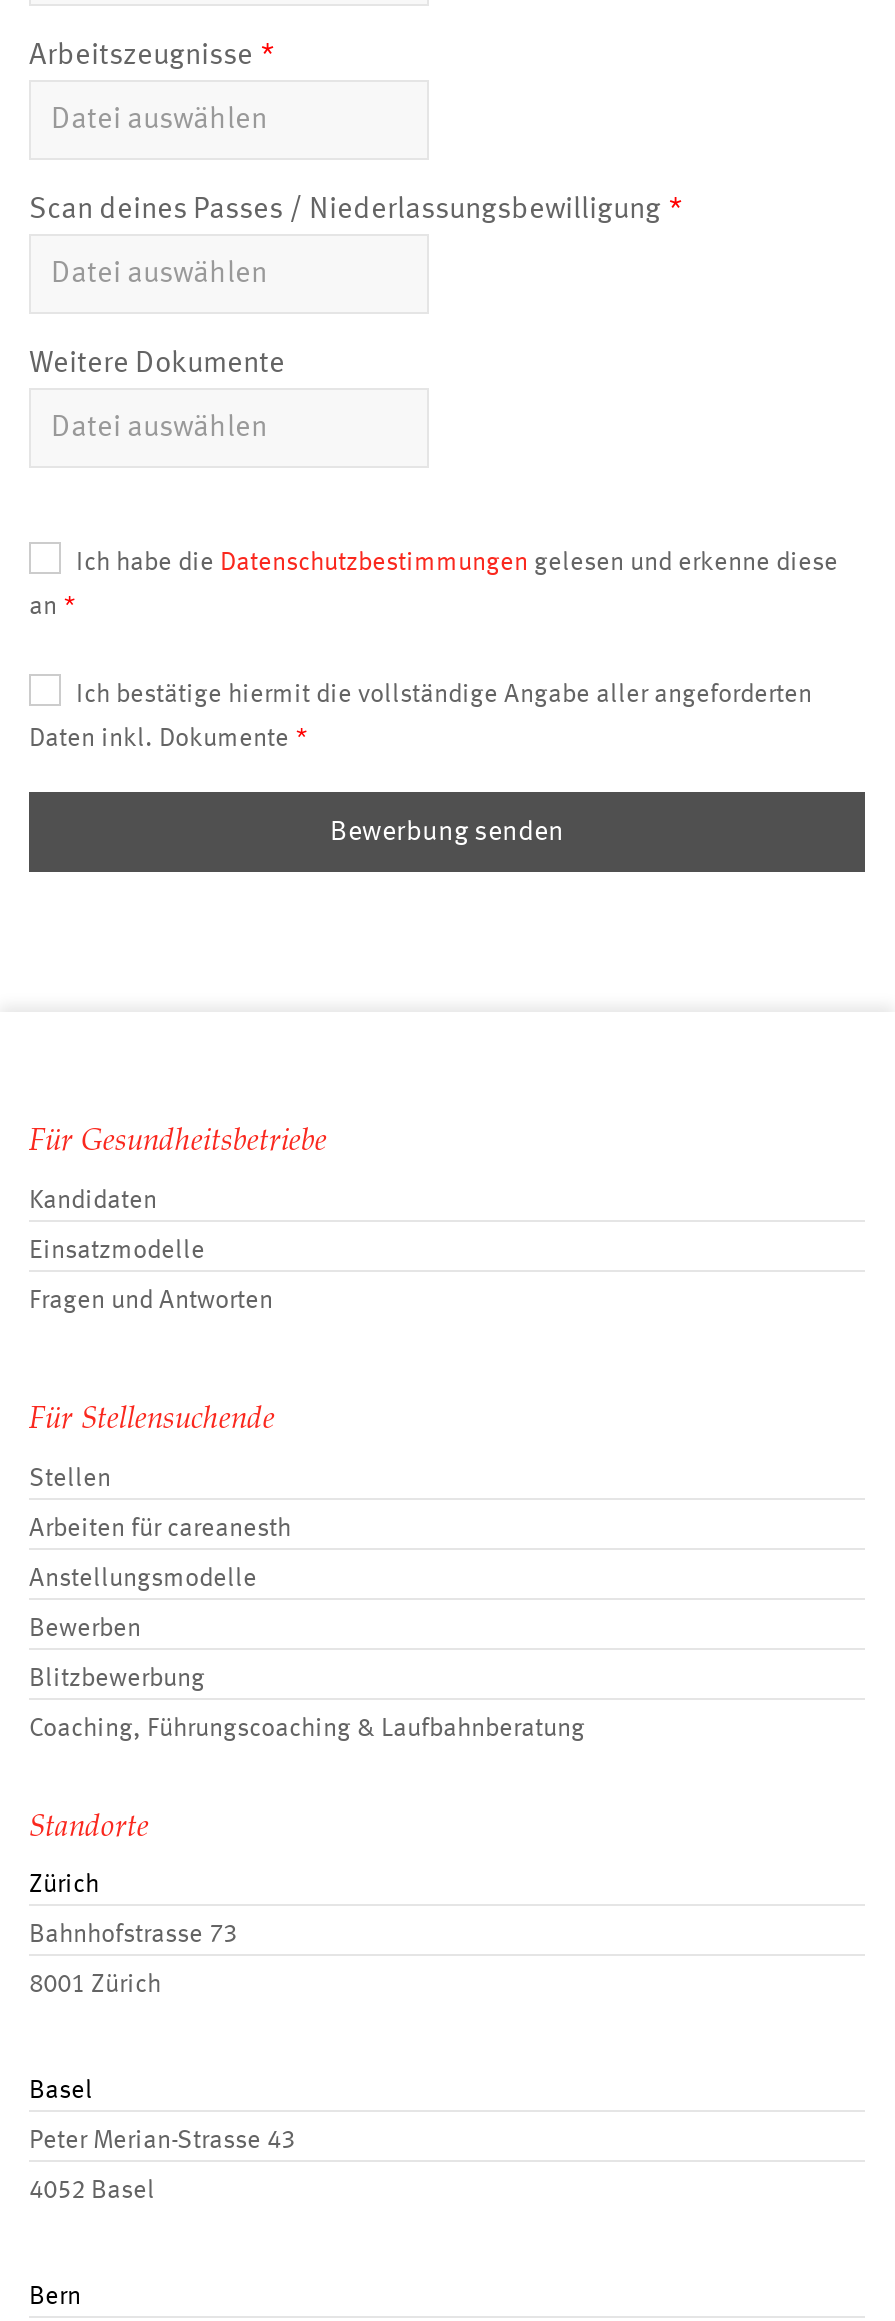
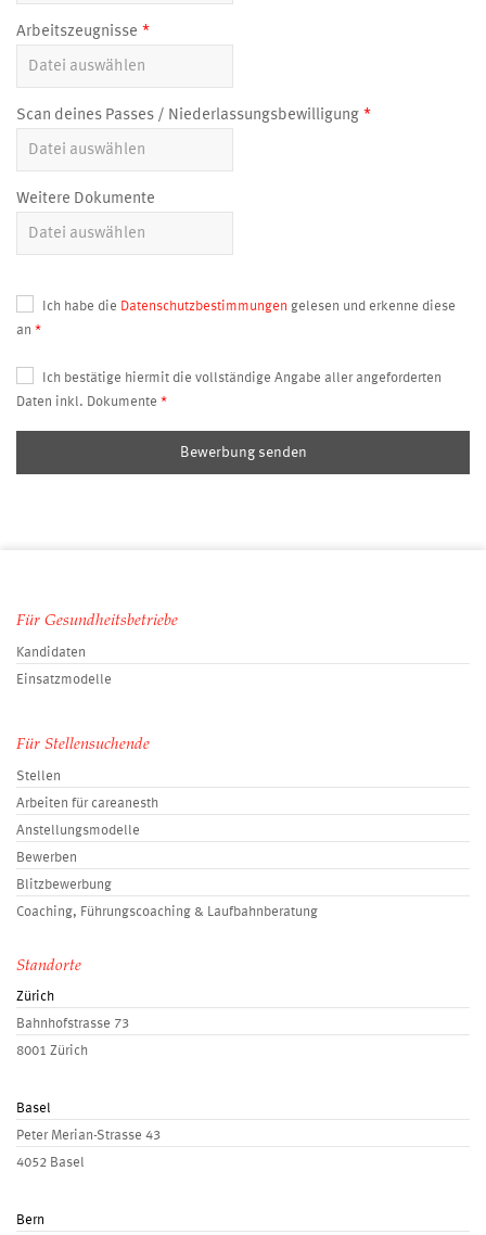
[29,1288,273,1314] Fragen und Antworten -> none

